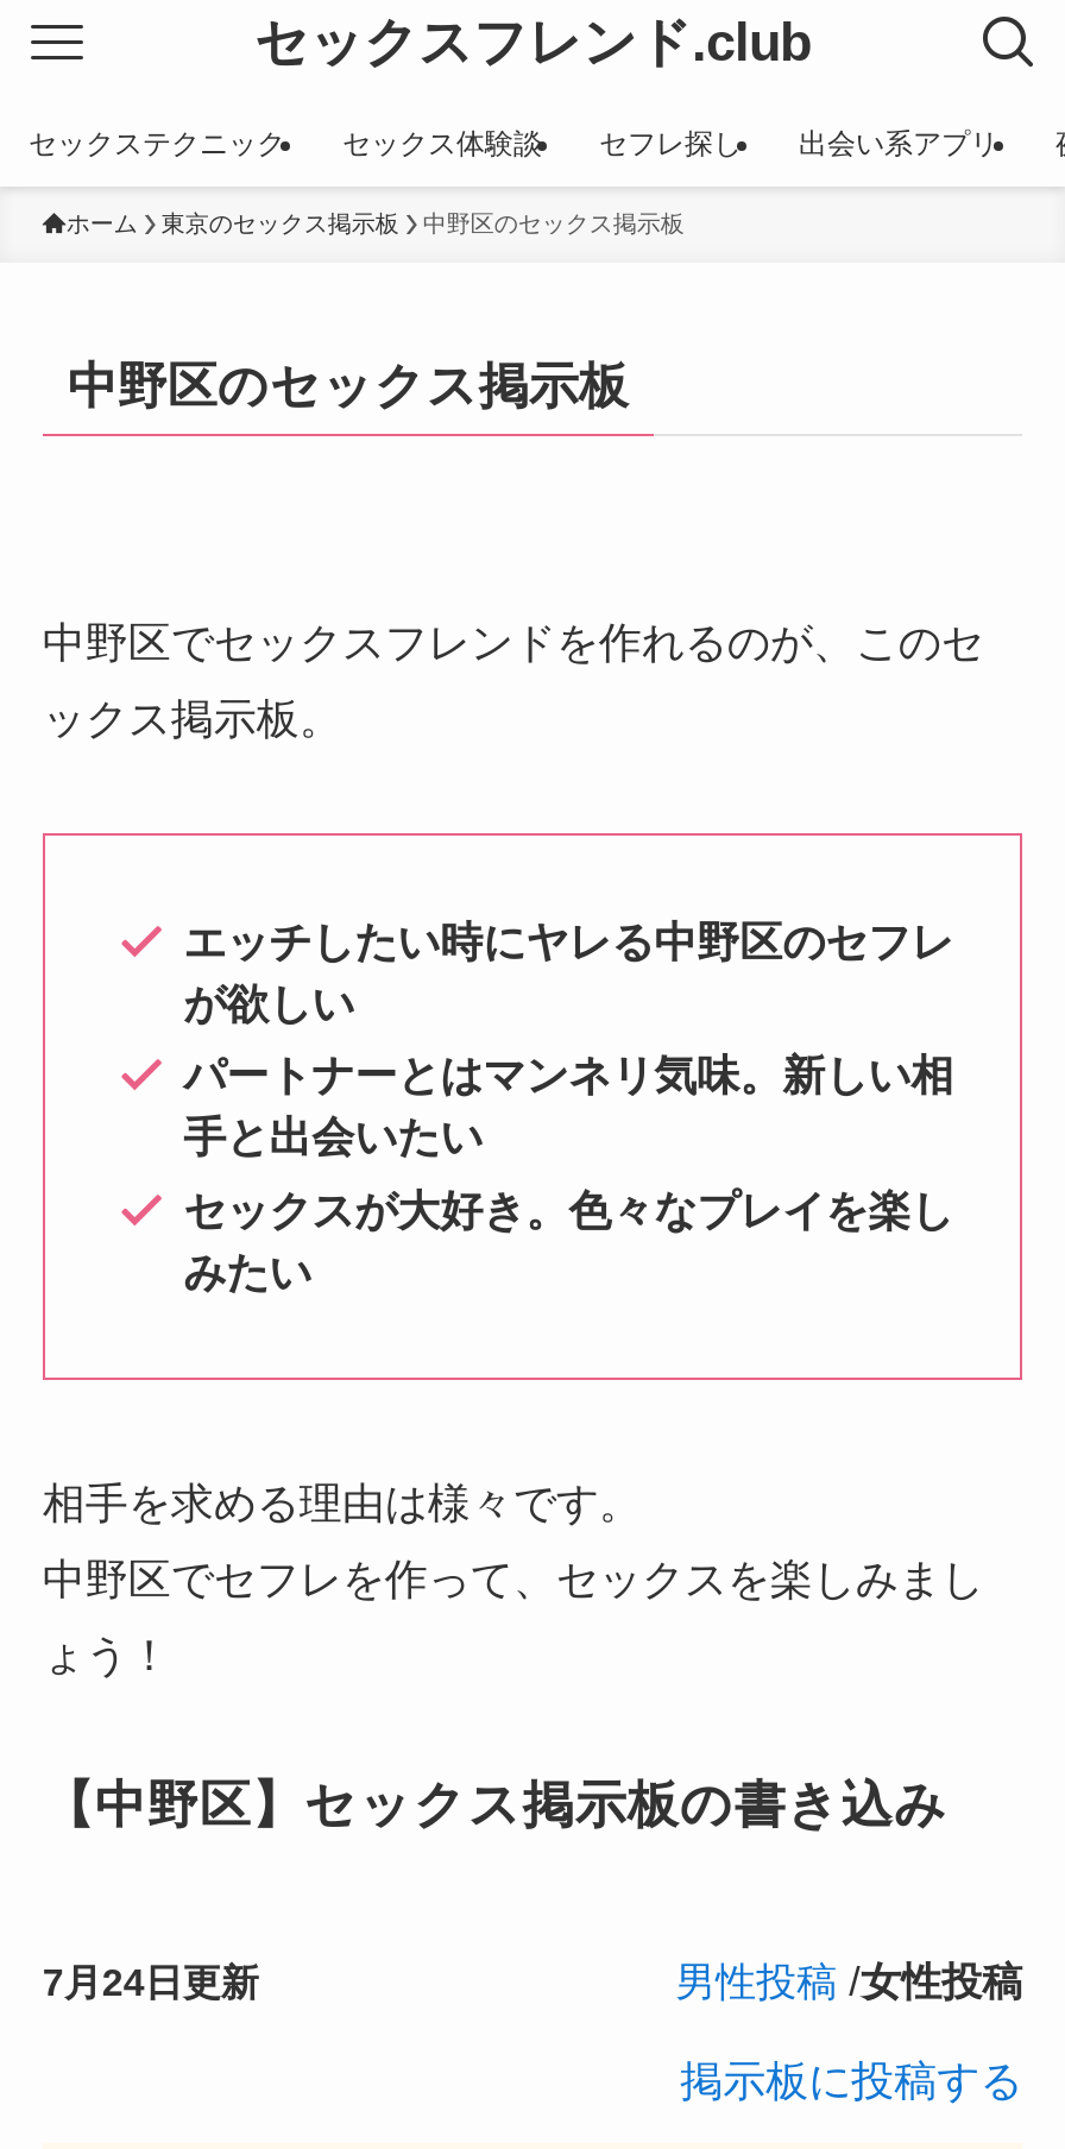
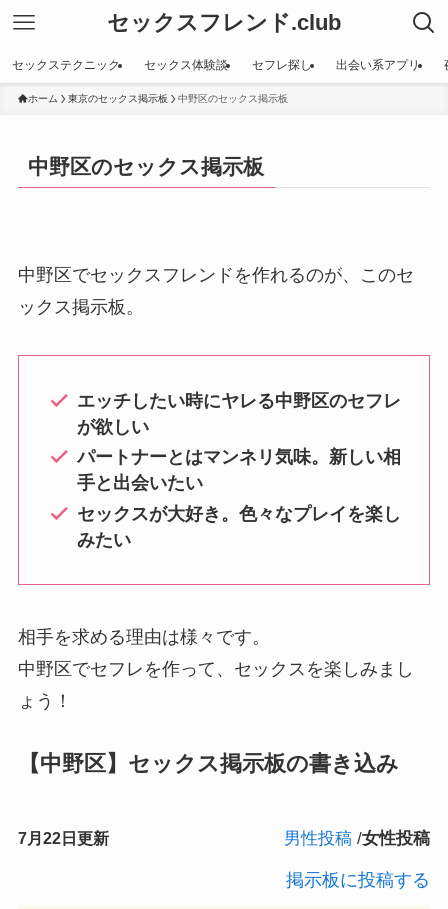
[43,1960,259,2002] 7月24日更新 -> [18,829,109,847] 7月22日更新

